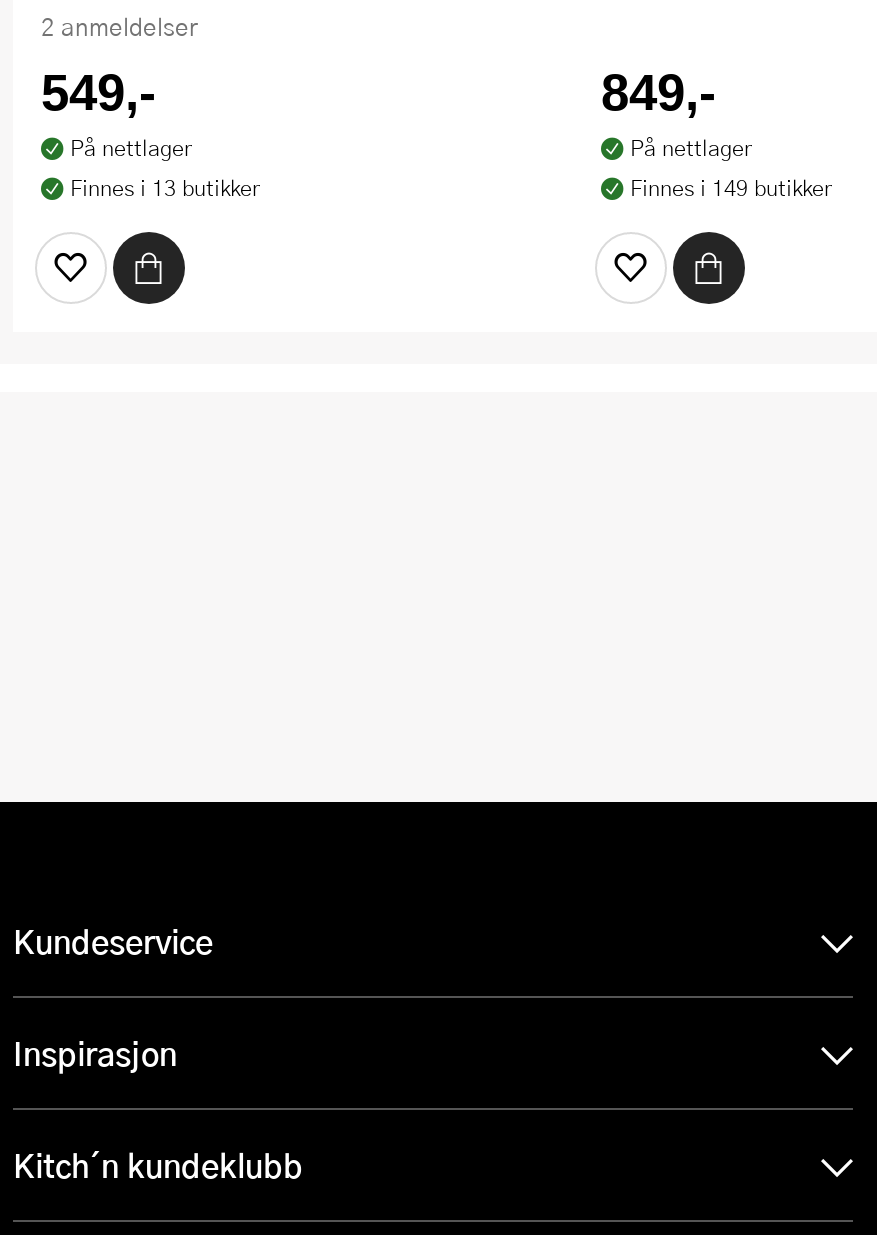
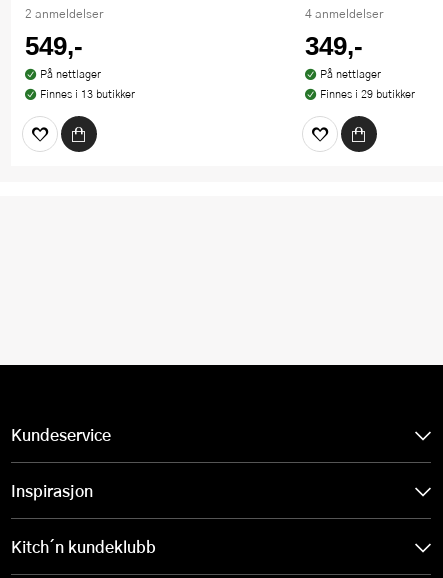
[601,63,717,119] 849,- -> [305,4,383,59] 4 anmeldelser | 349,-
[630,171,832,201] Finnes i 149 butikker -> [319,85,414,100] Finnes i 29 butikker

